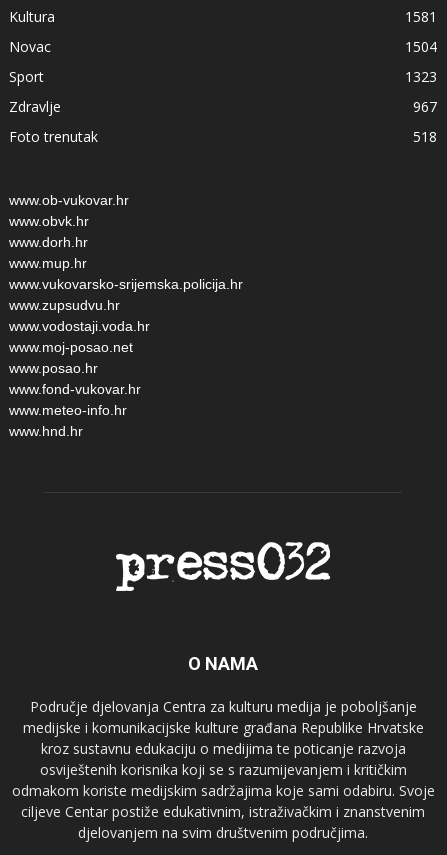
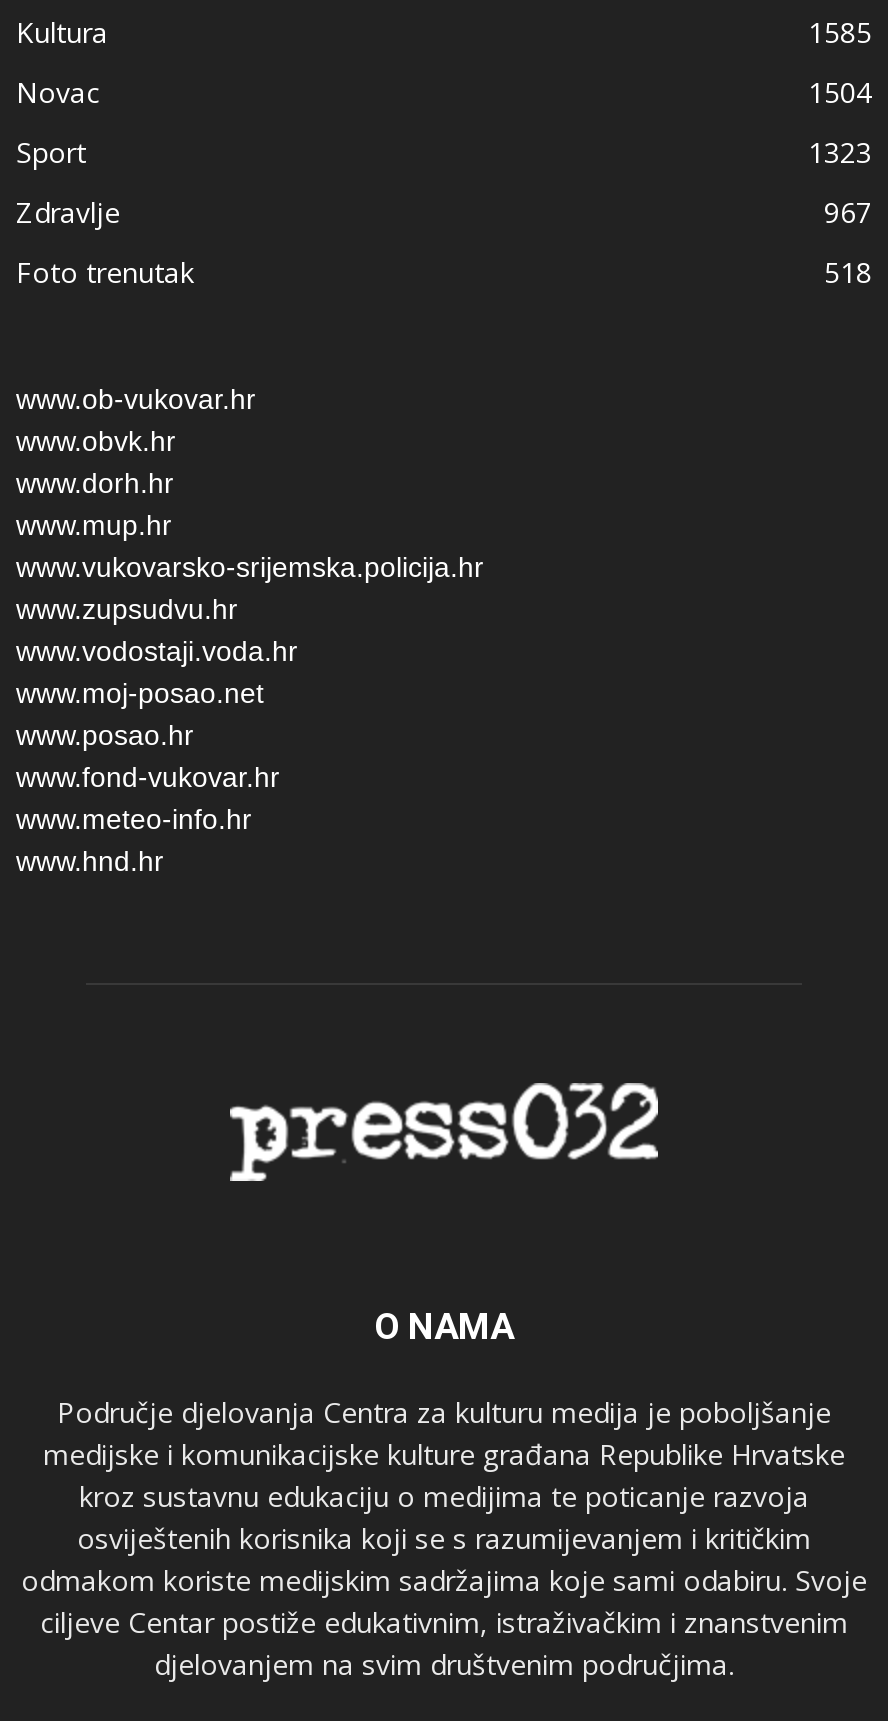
[405,7,437,26] 1581 -> [808,13,872,51] 1585

